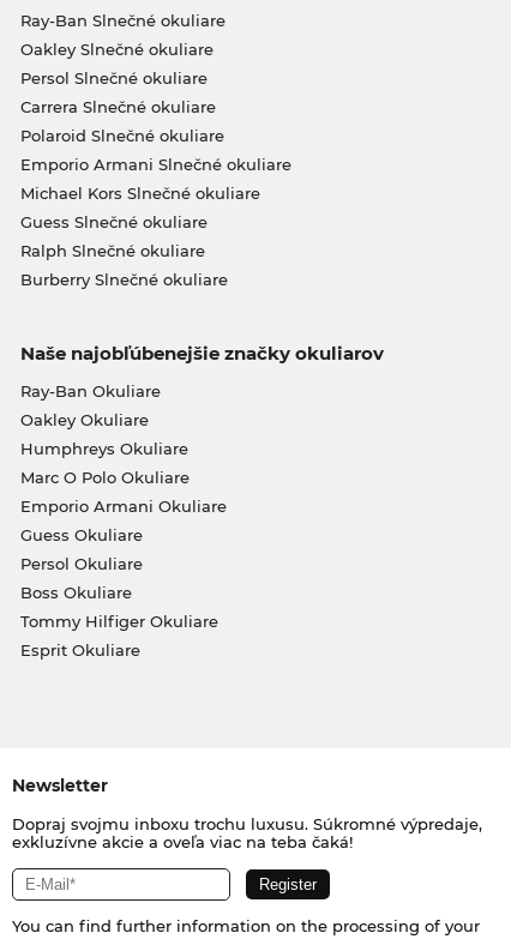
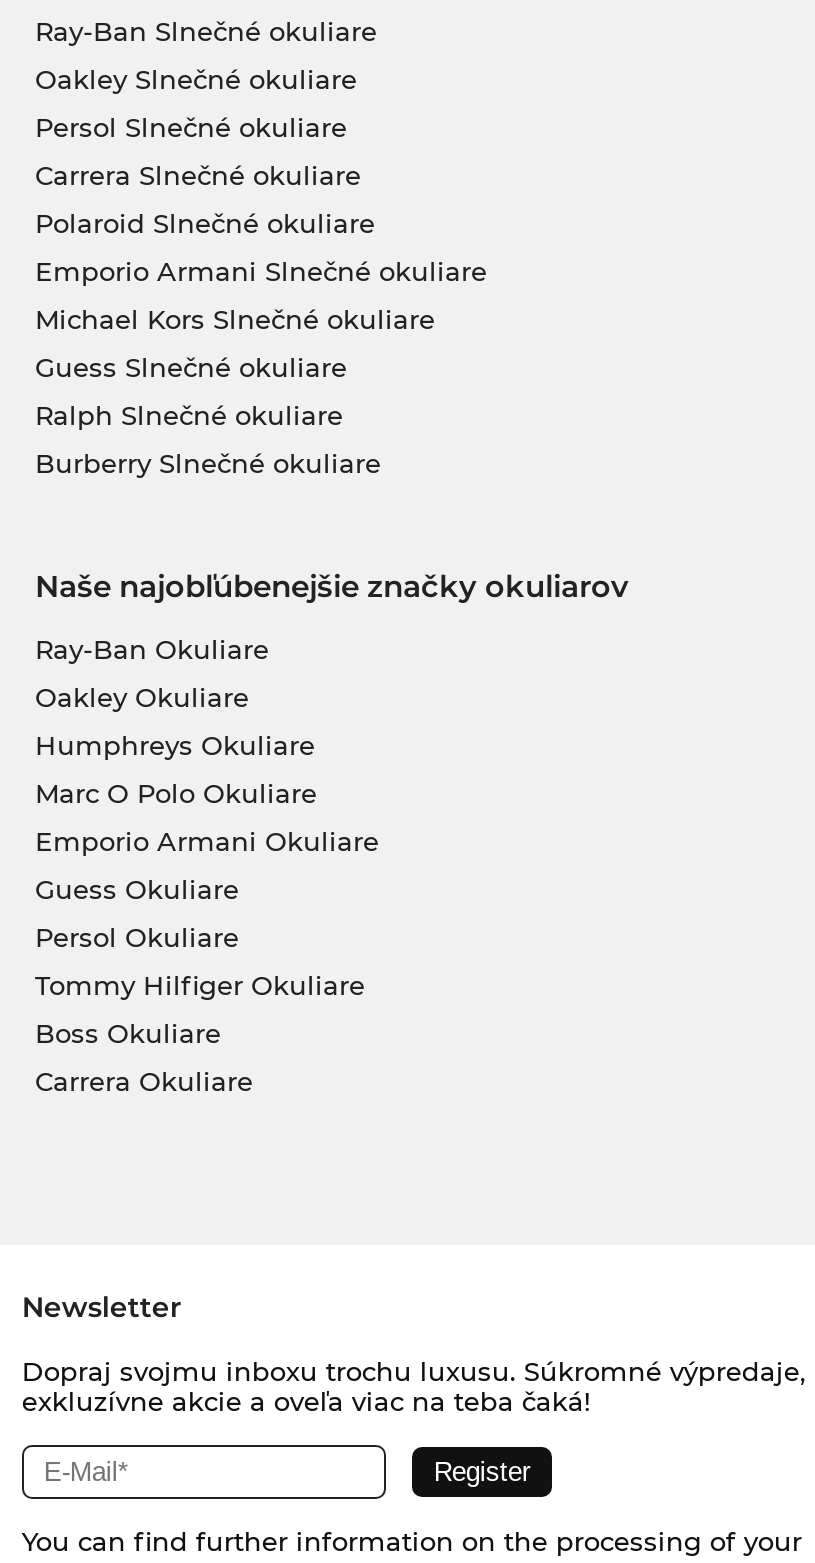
moved [20,583,131,602] -> [35,1018,221,1050]: Boss Okuliare
moved [20,612,218,631] -> [35,970,365,1002]: Tommy Hilfiger Okuliare
[20,641,140,660] Esprit Okuliare -> [35,1066,253,1098] Carrera Okuliare

